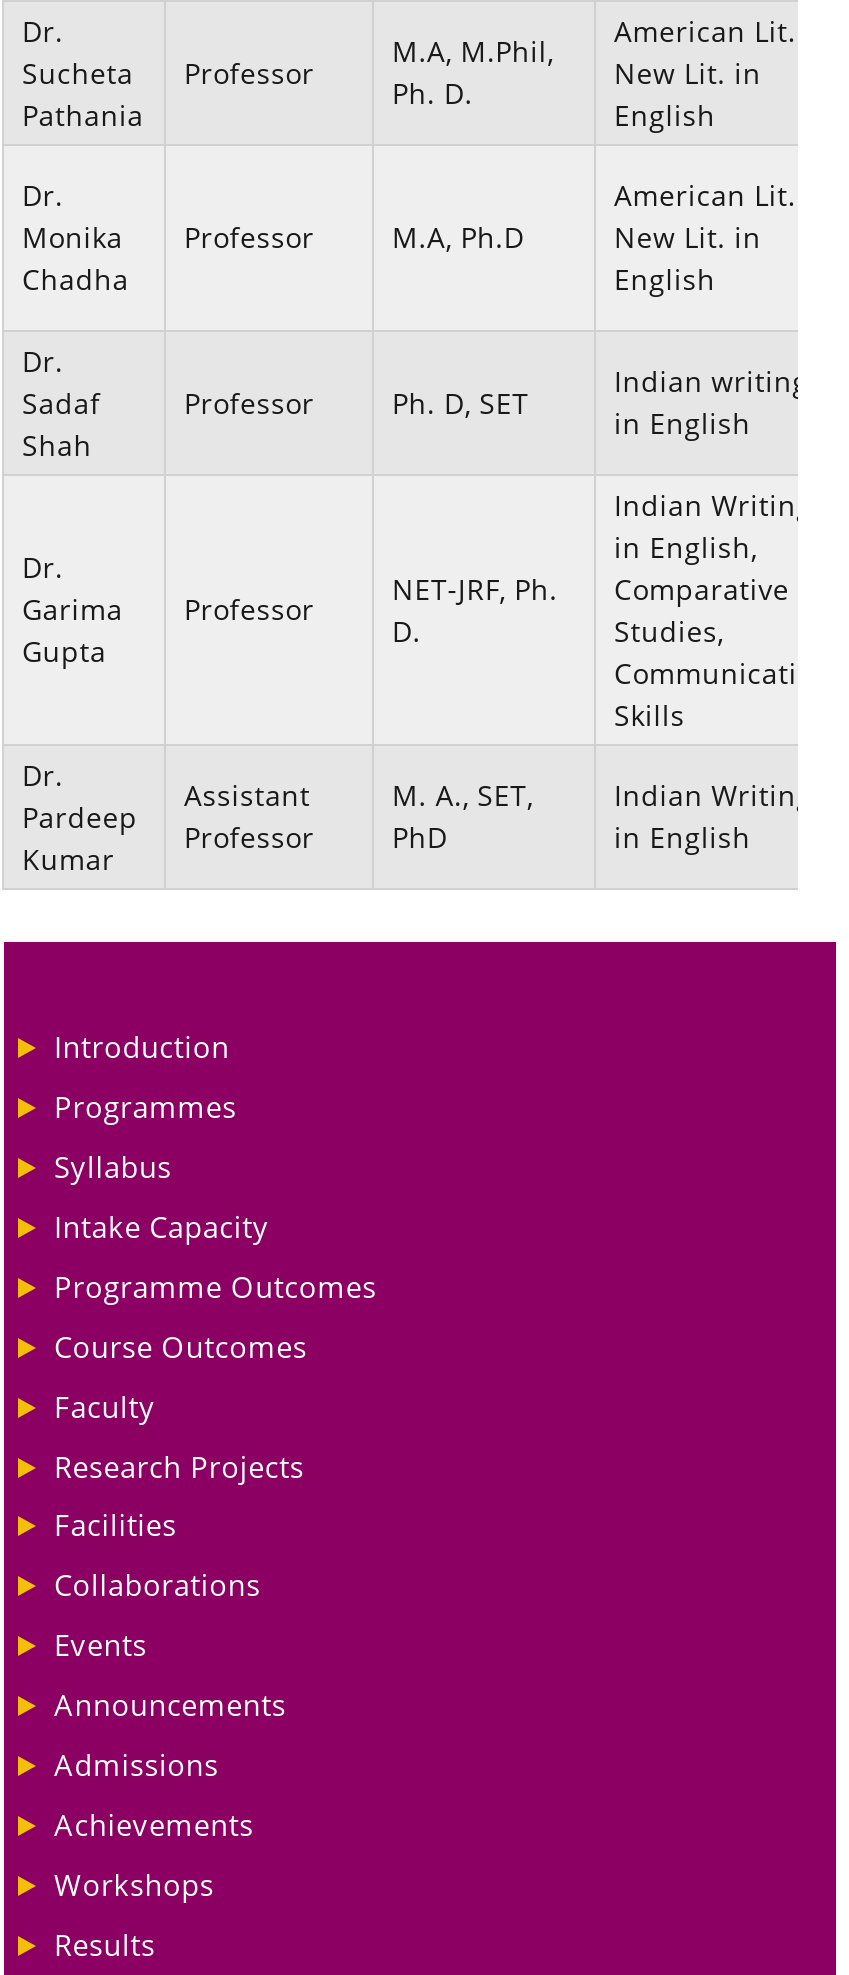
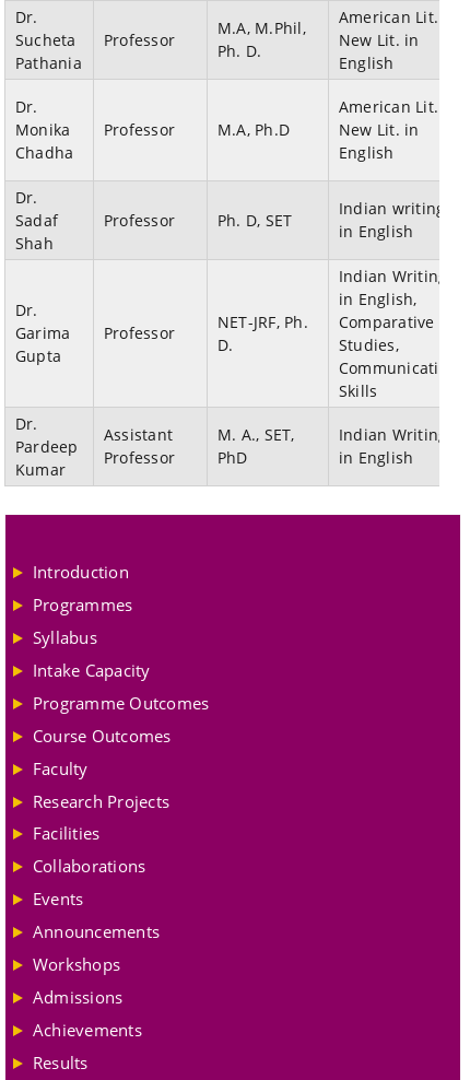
moved [54,1744,254,1844] -> [33,986,142,1041]: Admissions | Achievements
moved [54,1864,214,1904] -> [33,953,120,975]: Workshops

